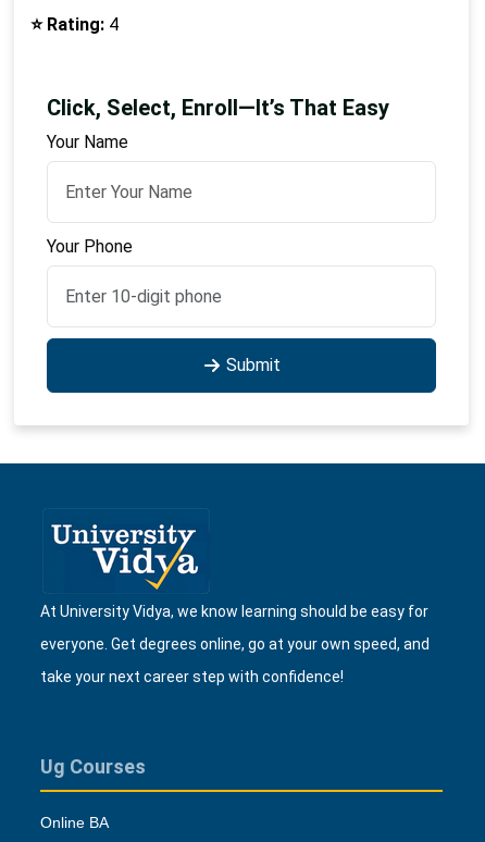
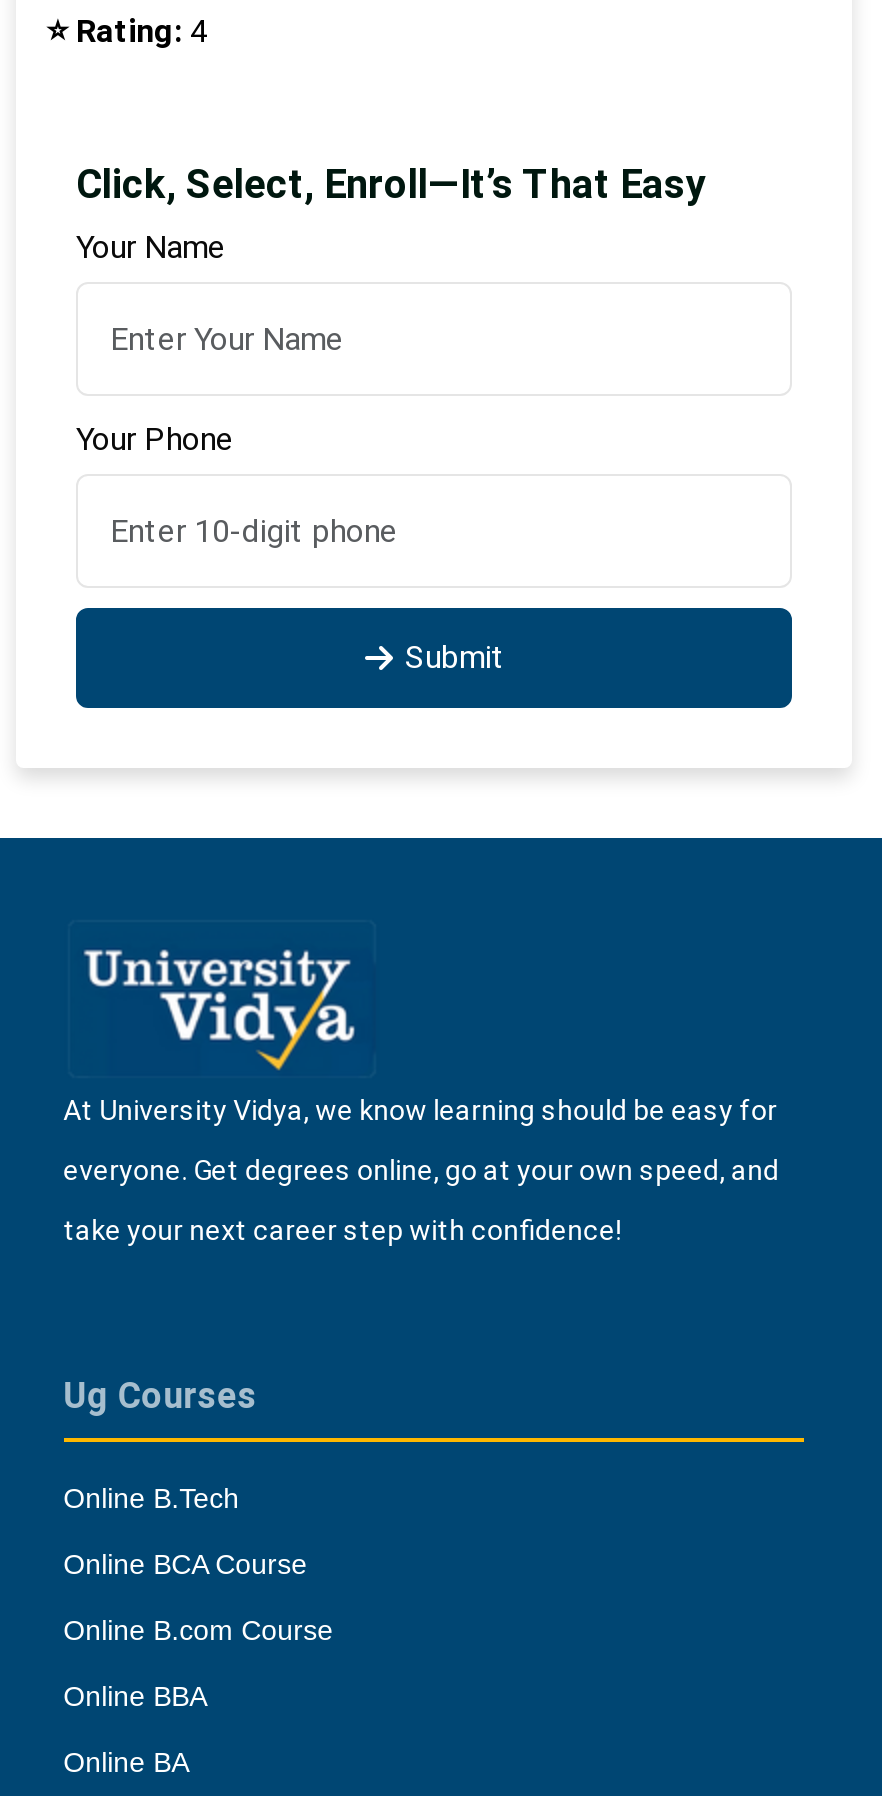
none -> [63,1482,333,1712] Online B.Tech | Online BCA Course | Online B.com Course | Online BBA

